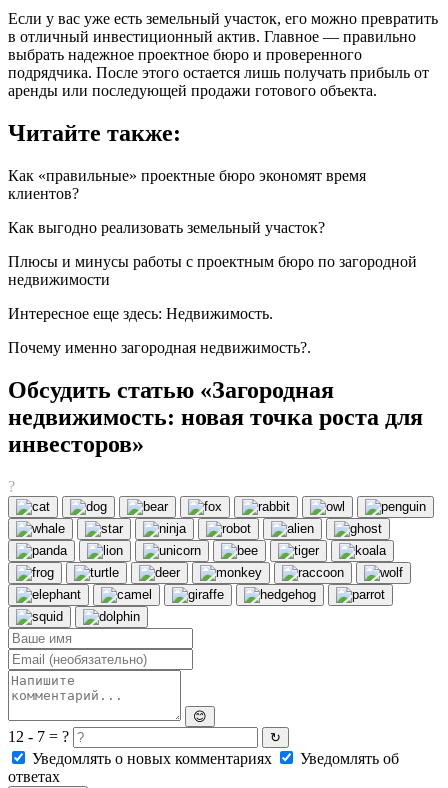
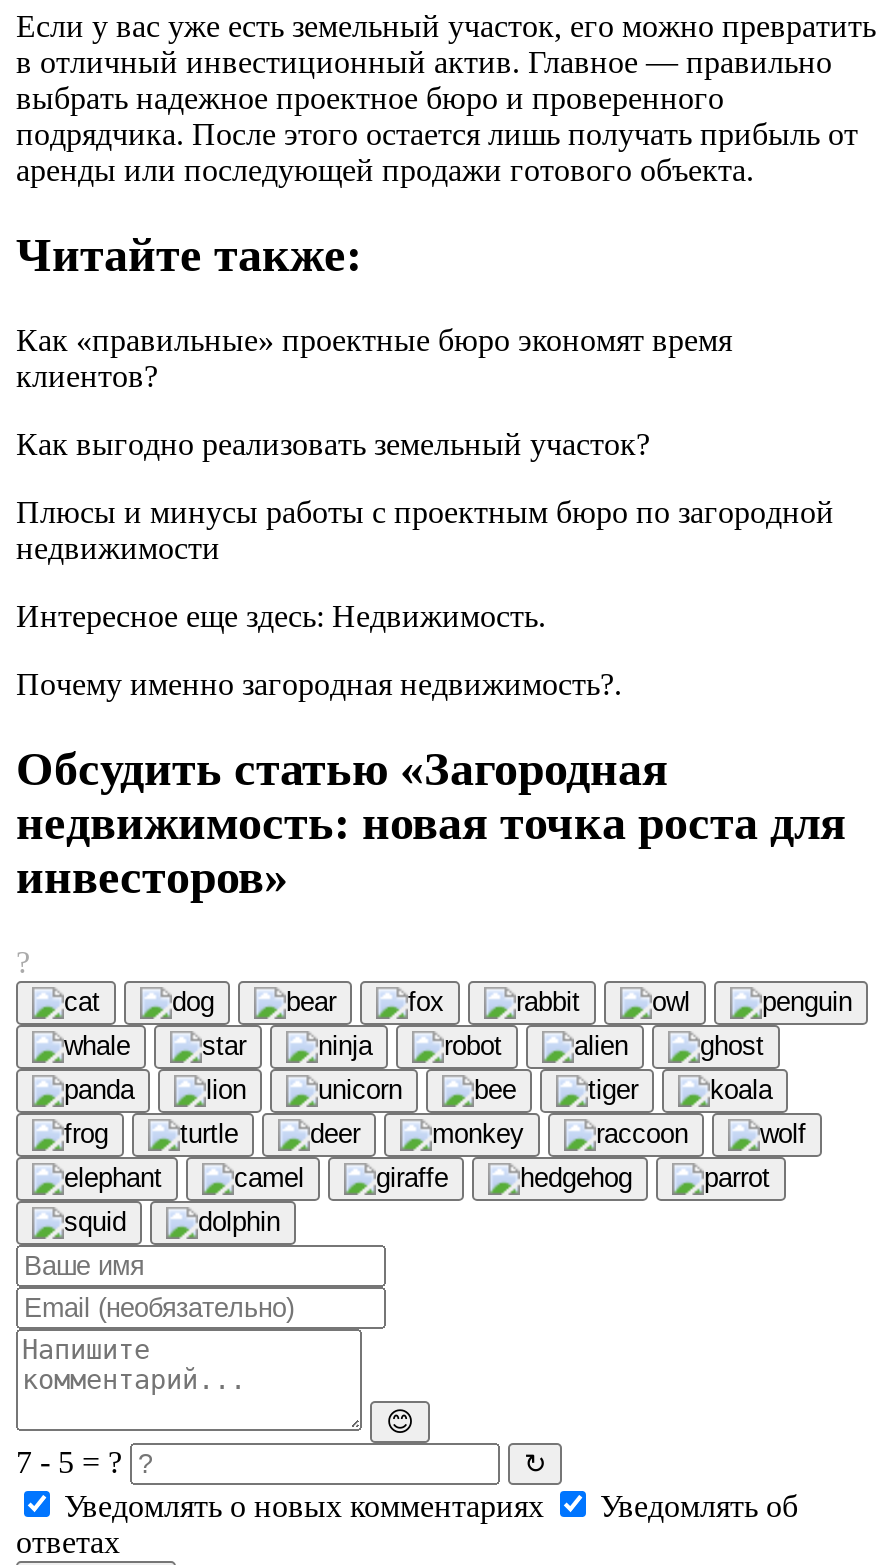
[8,728,69,745] 12 - 7 = ? -> [16,1445,122,1479] 7 - 5 = ?

